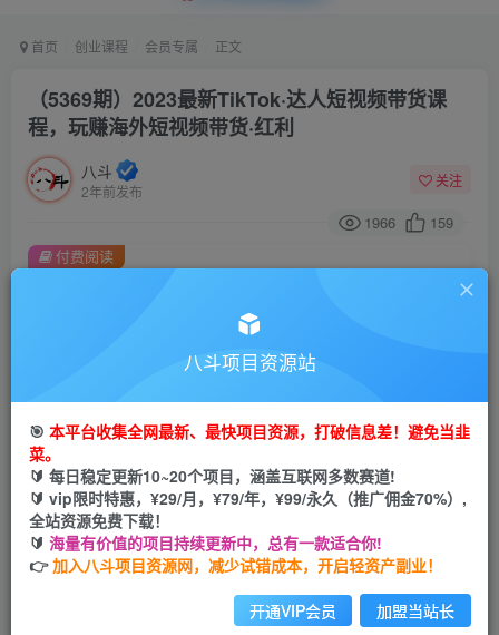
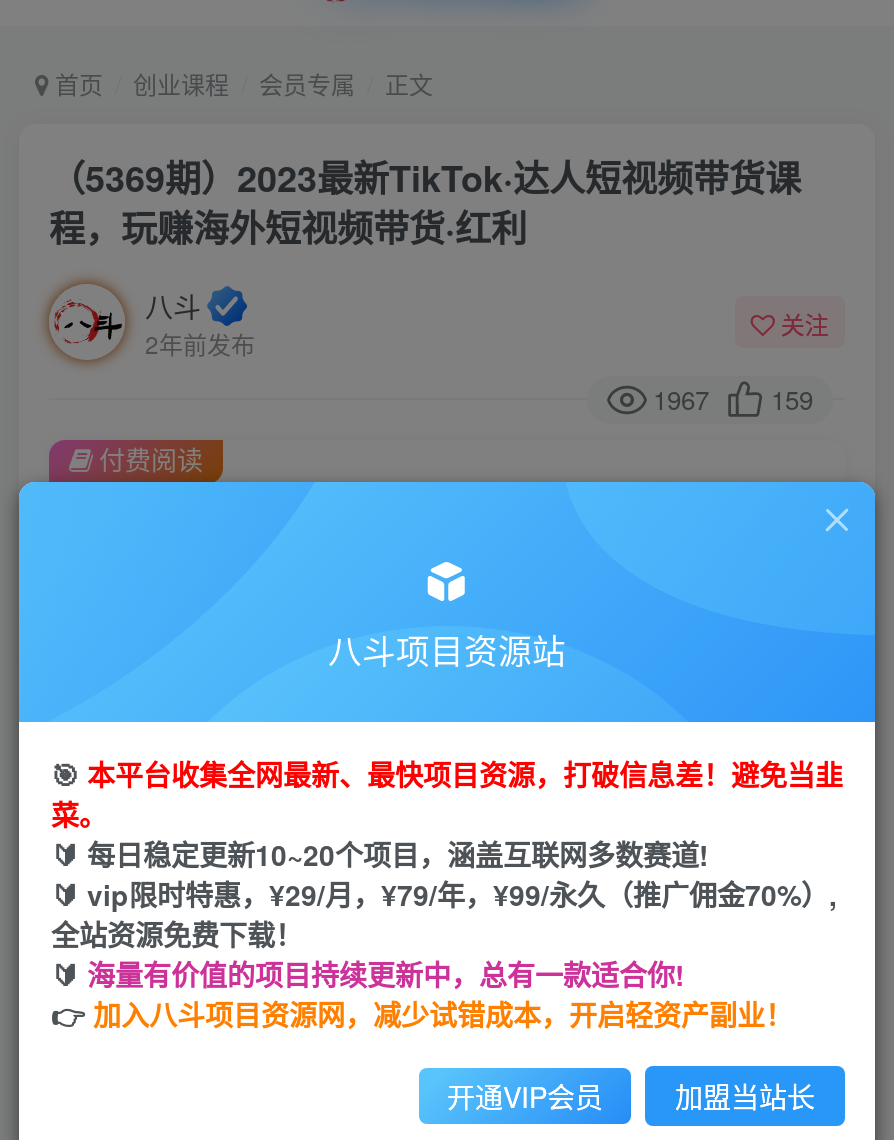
[364,212,453,233] 1966 159 -> [653,380,813,418] 1967 159

